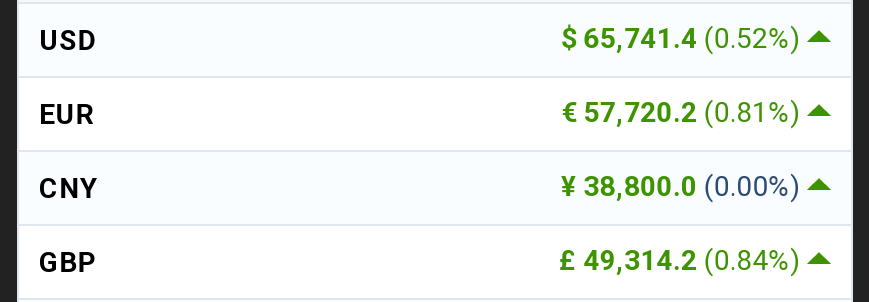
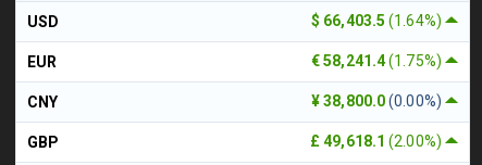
[561,21,807,53] $ 65,741.4 (0.52%) -> [311,12,445,29] $ 66,403.5 (1.64%)
[561,95,807,127] € 57,720.2 (0.81%) -> [311,52,445,69] € 58,241.4 (1.75%)
[559,243,807,275] £ 49,314.2 (0.84%) -> [310,132,445,149] £ 49,618.1 (2.00%)

